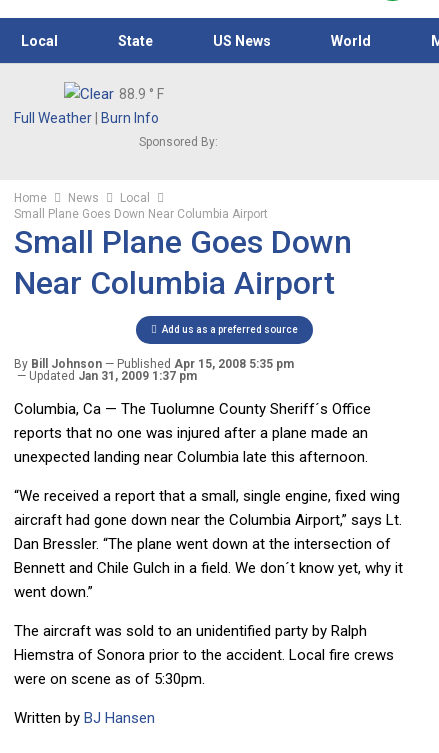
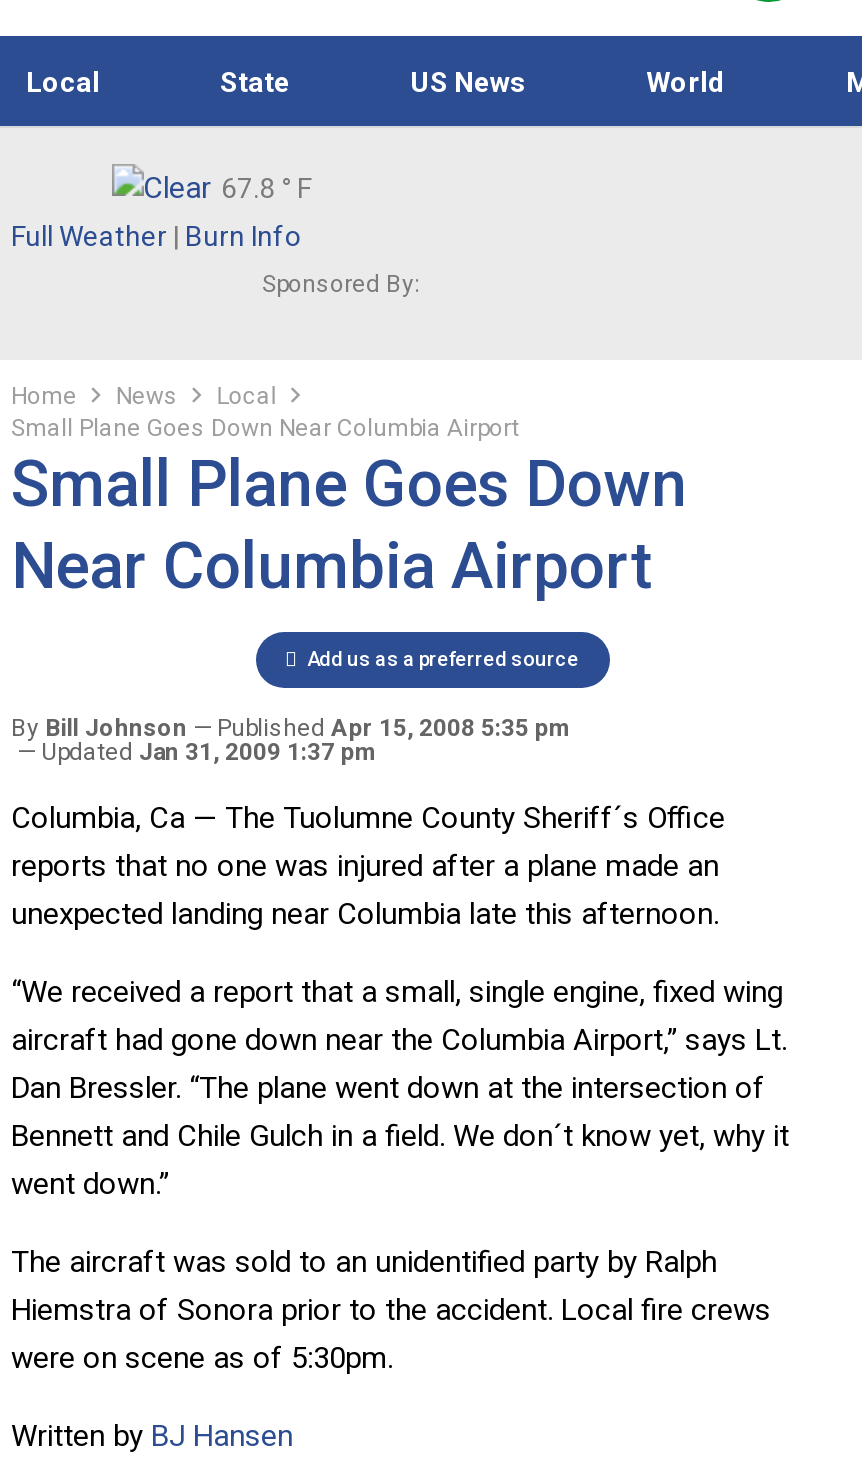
[118,86,163,102] 88.9 ° F -> [221,172,311,204] 67.8 ° F

